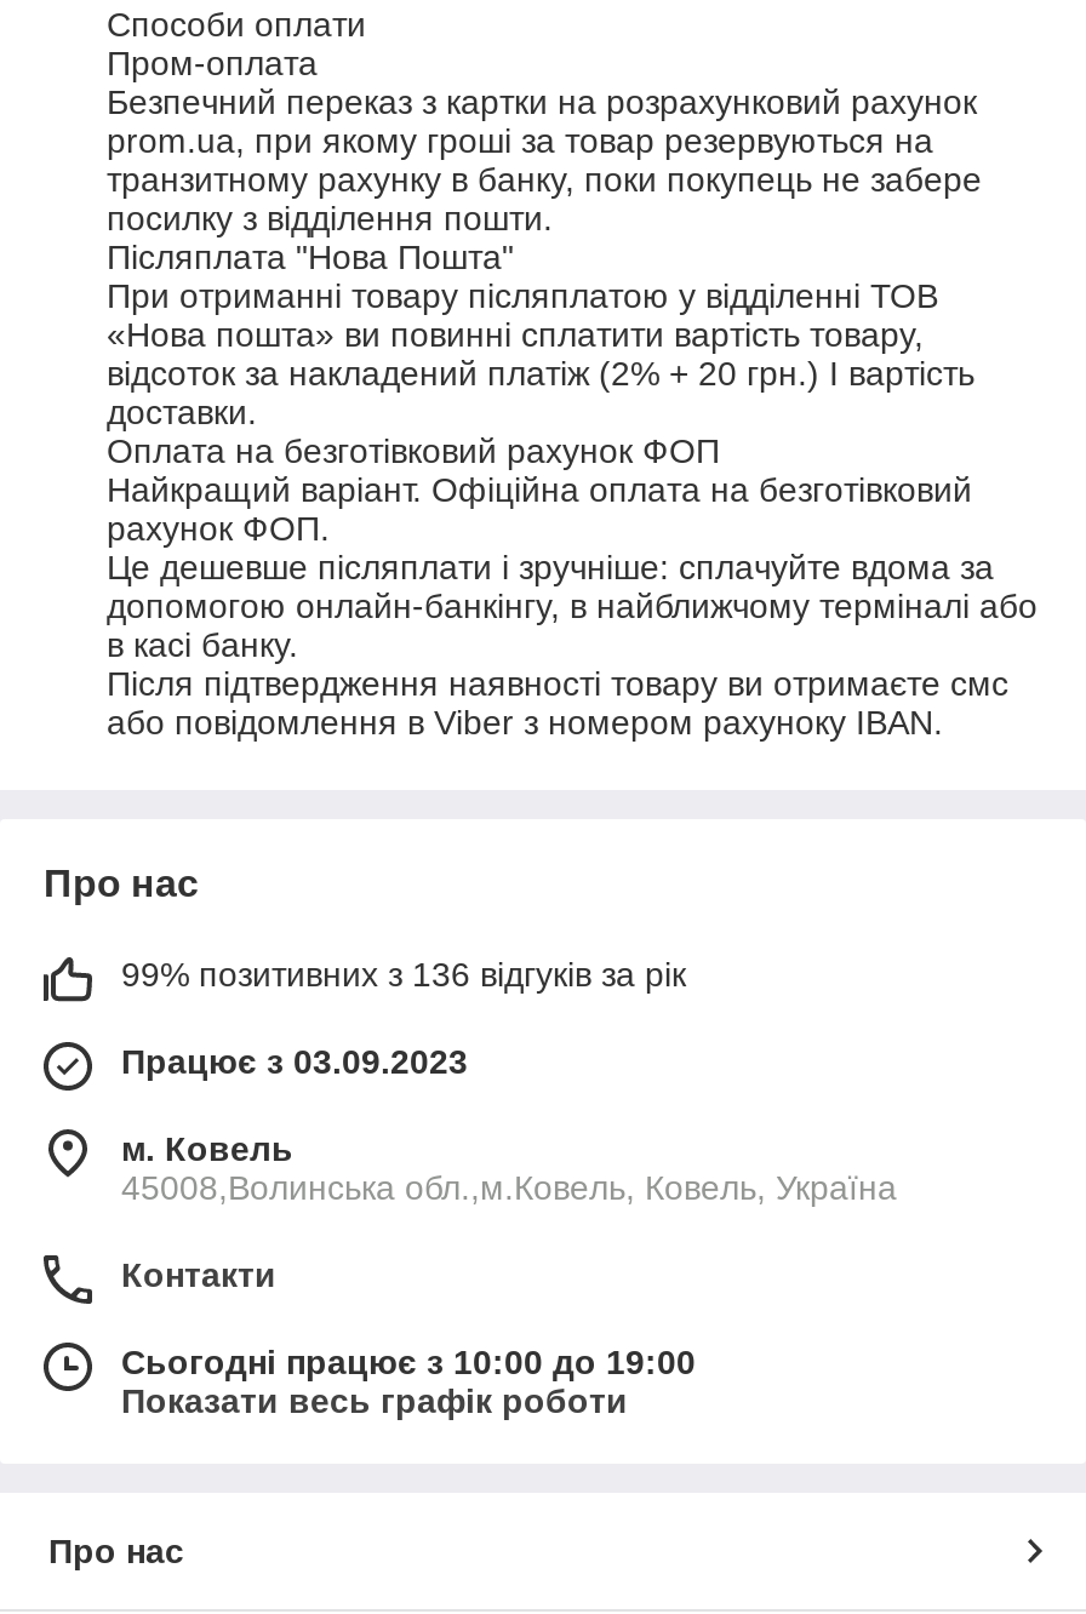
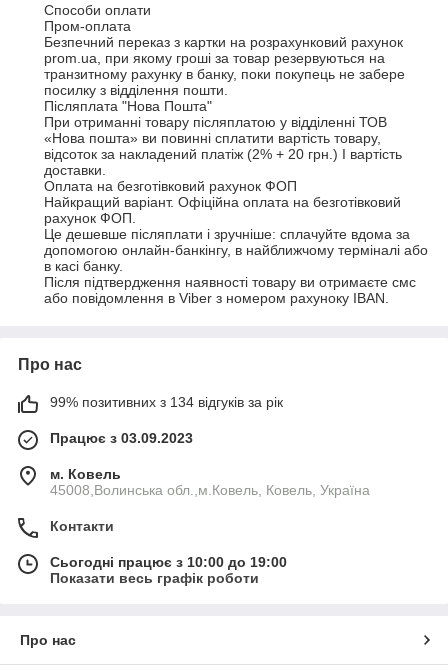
[121,956,686,995] 99% позитивних з 136 відгуків за рік -> [50,394,283,410] 99% позитивних з 134 відгуків за рік

